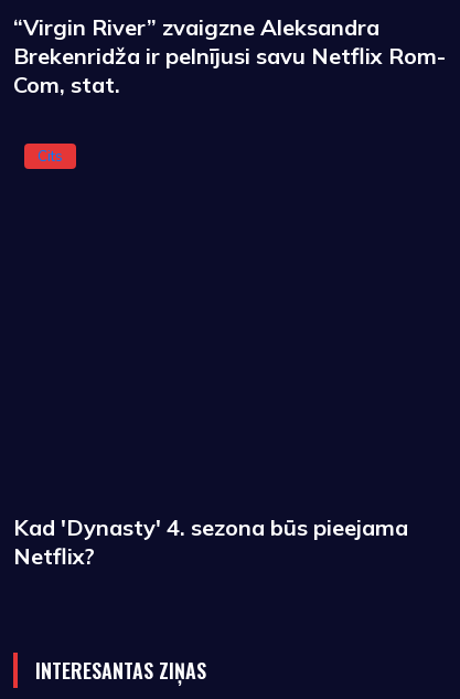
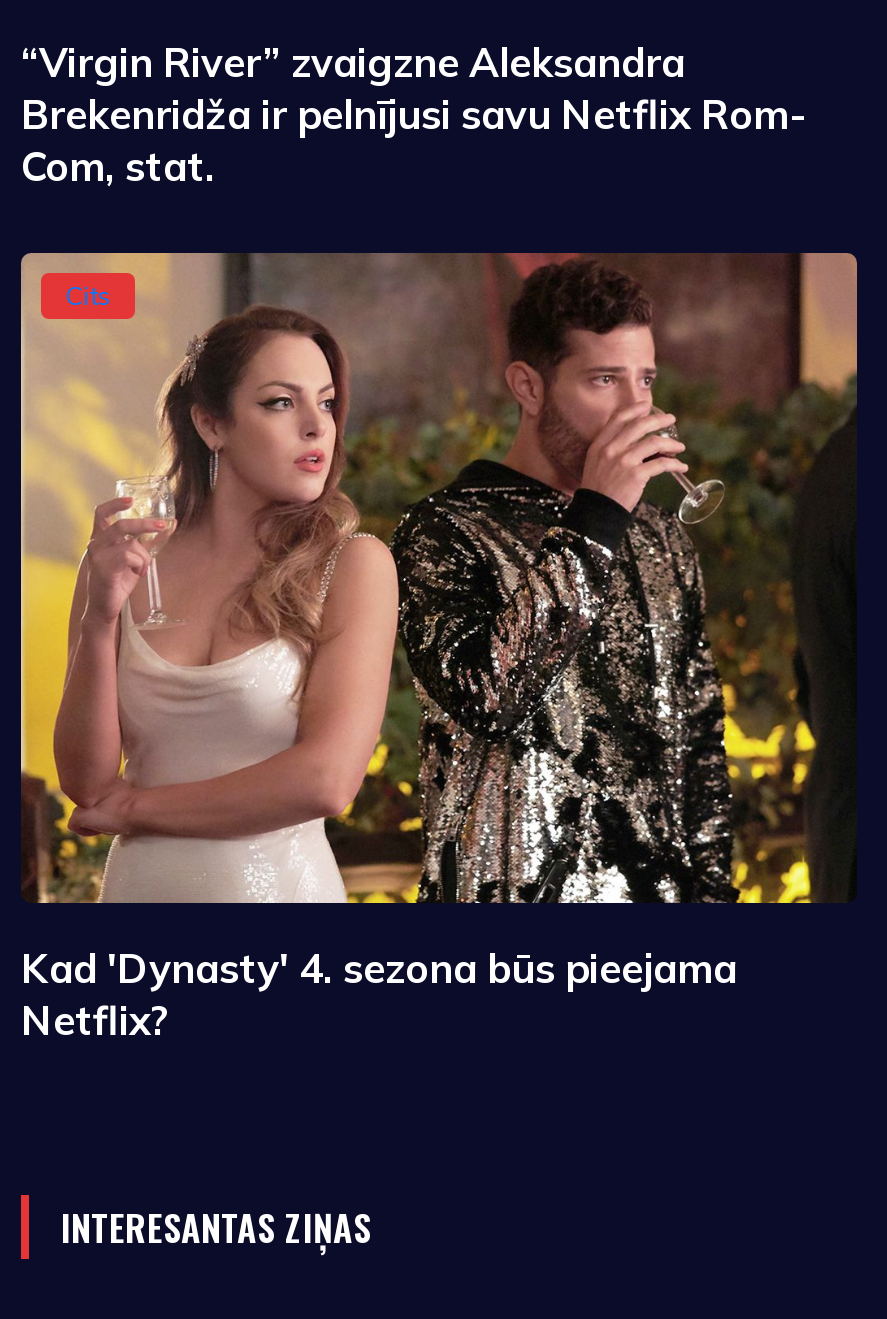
none -> [19,251,859,905] [image]

